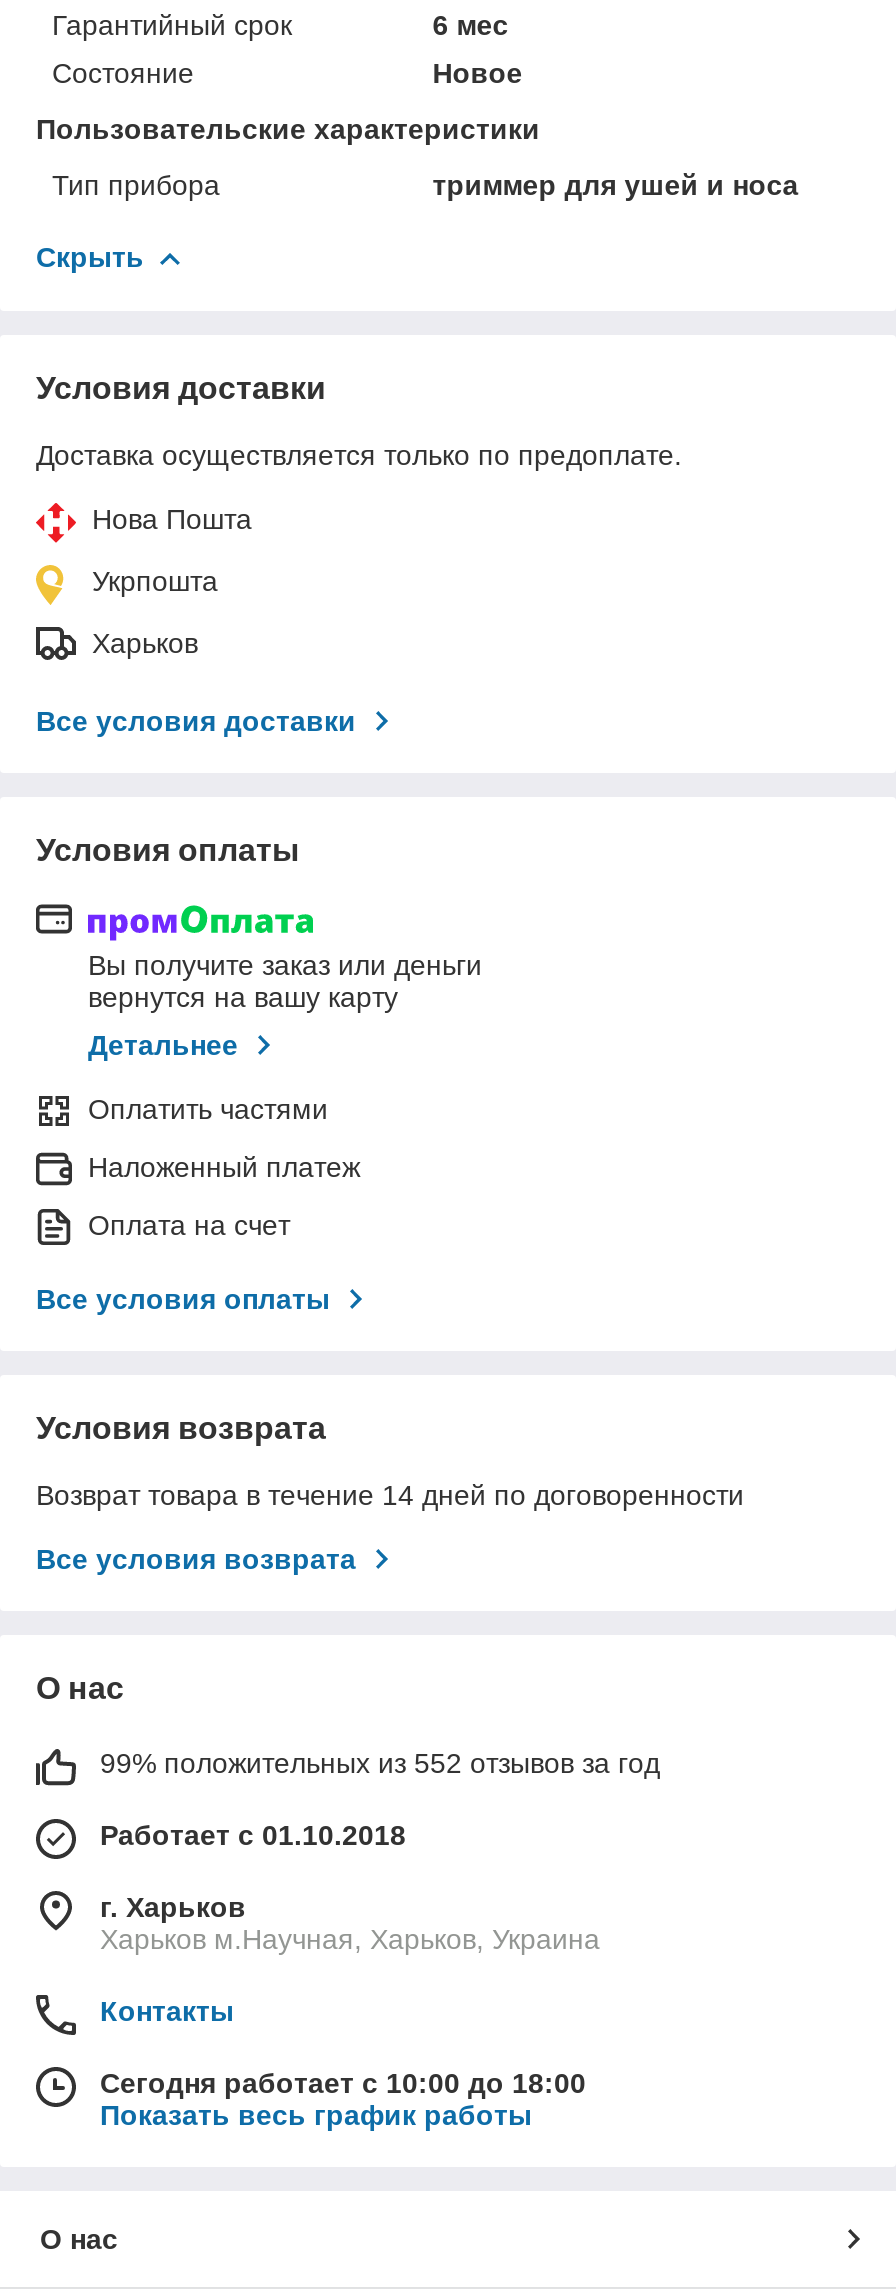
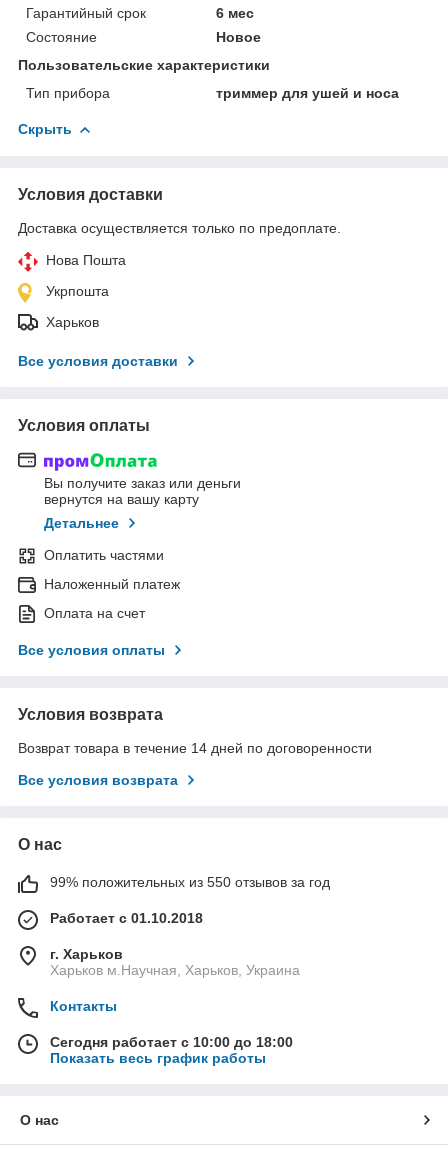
[100,1747,660,1779] 99% положительных из 552 отзывов за год -> [50,874,330,890] 99% положительных из 550 отзывов за год

